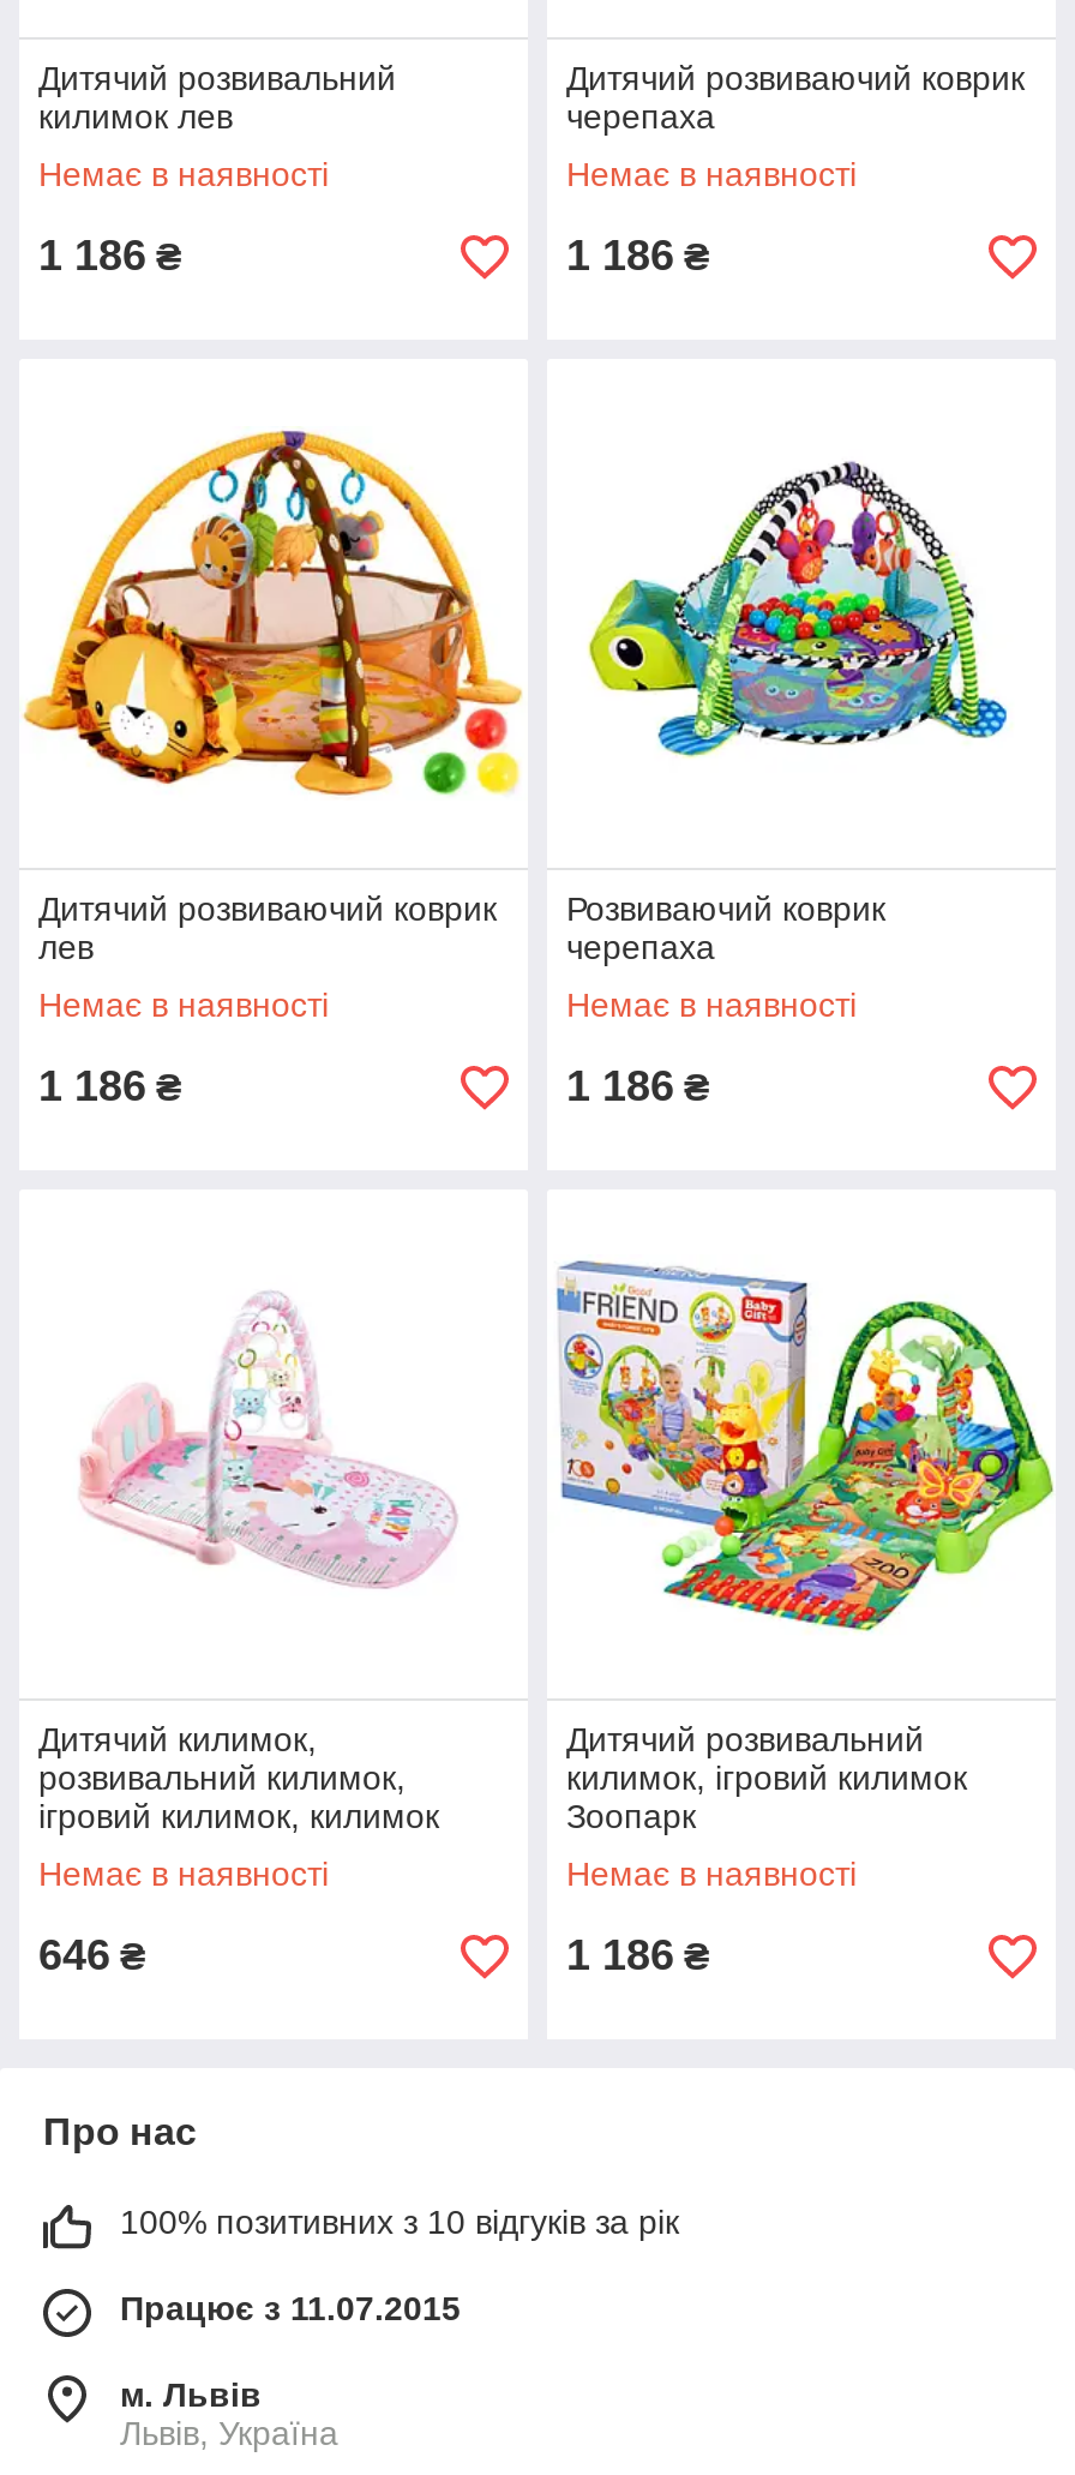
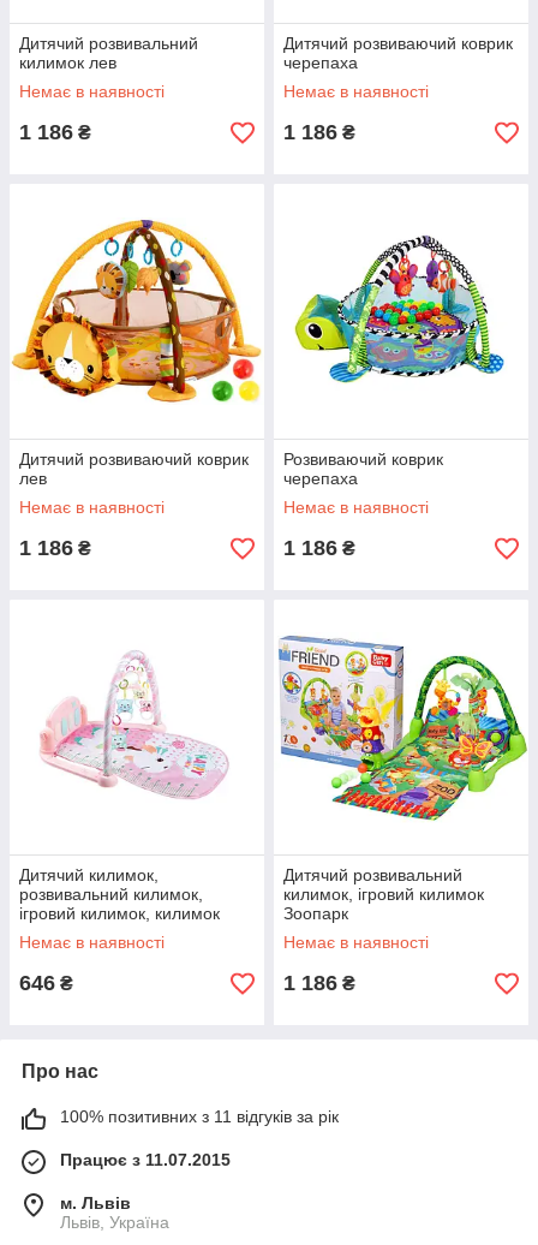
[120,2203,679,2241] 100% позитивних з 10 відгуків за рік -> [60,1107,339,1126] 100% позитивних з 11 відгуків за рік

